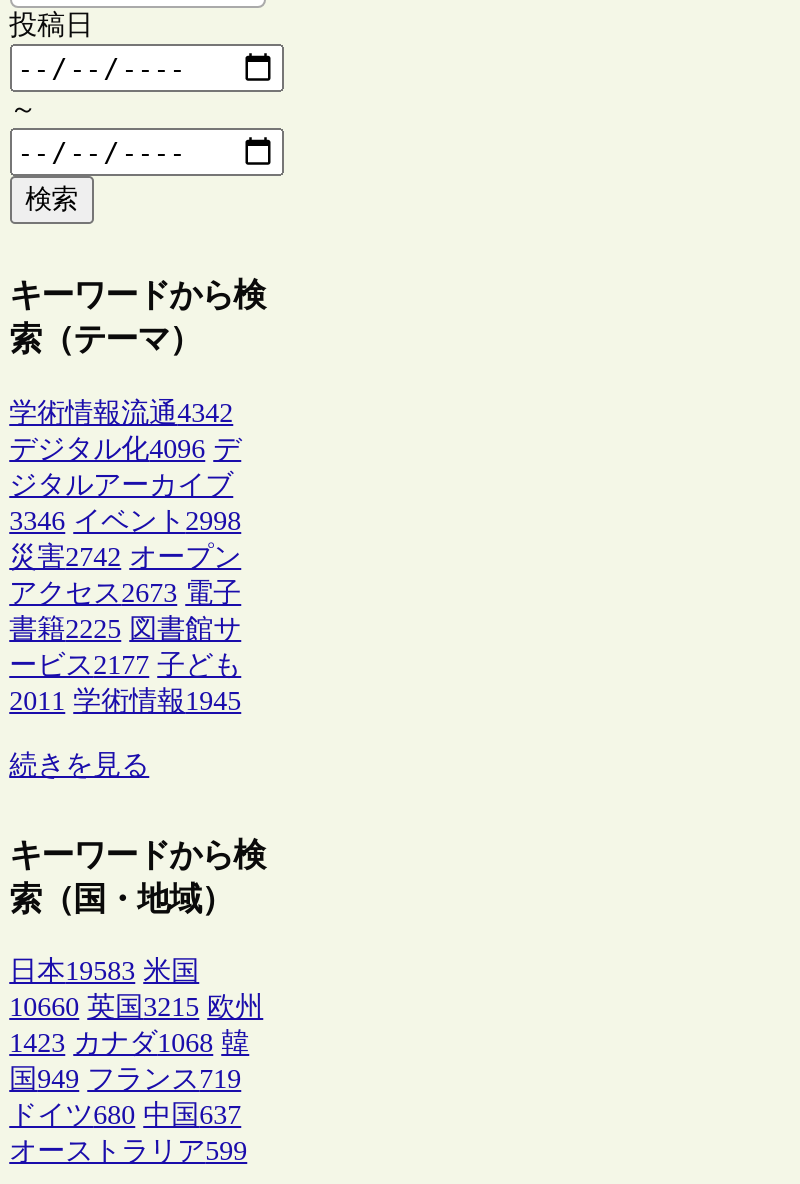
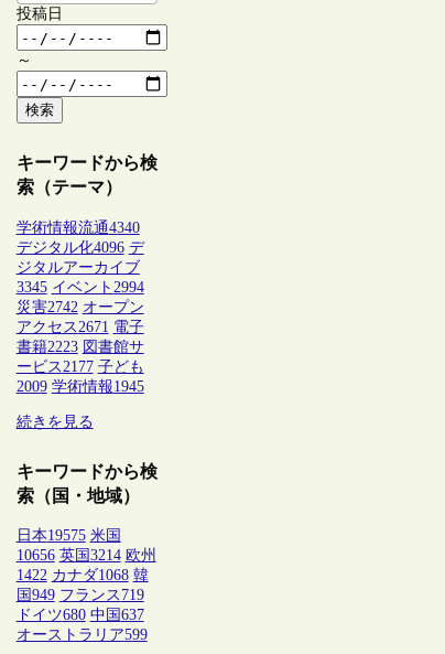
[9,397,233,427] 学術情報流通4342 -> [16,219,139,236] 学術情報流通4340
[9,505,241,535] 3346 イベント2998 -> [16,279,144,295] 3345 イベント2994
[9,577,241,607] アクセス2673 電子 -> [16,318,144,335] アクセス2671 電子
[9,613,241,643] 書籍2225 図書館サ -> [16,338,144,355] 書籍2223 図書館サ
[9,685,241,715] 2011 学術情報1945 -> [16,378,144,394] 2009 学術情報1945
[9,956,199,986] 日本19583 米国 -> [16,527,121,544] 日本19575 米国
[9,992,263,1022] 10660 英国3215 欧州 -> [16,547,156,564] 10656 英国3214 欧州
[9,1028,249,1058] 1423 カナダ1068 韓 -> [16,567,148,584] 1422 カナダ1068 韓

